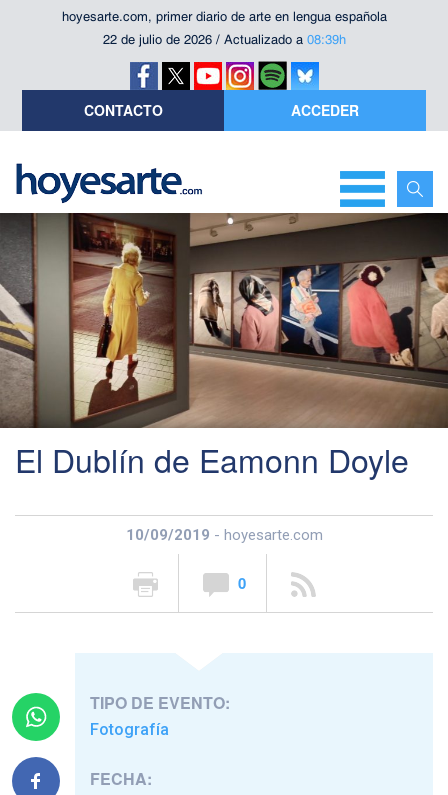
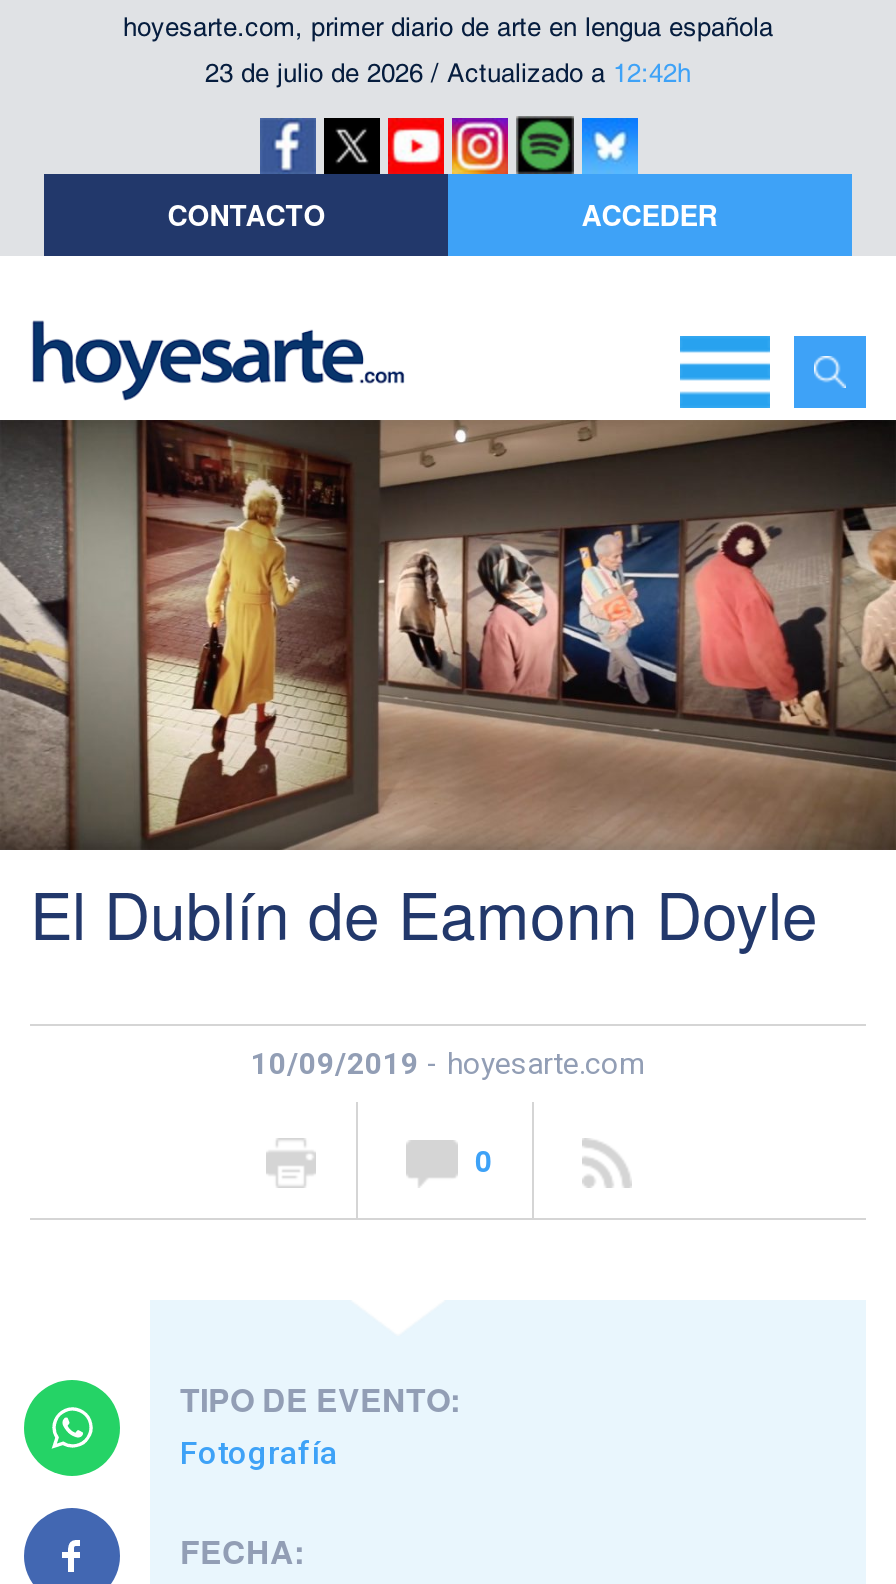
[102,32,345,47] 22 de julio de 2026 / Actualizado a 08:39h -> [205,58,691,88] 23 de julio de 2026 / Actualizado a 12:42h

